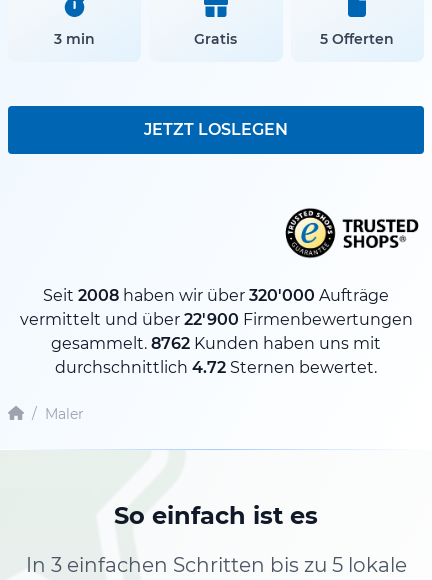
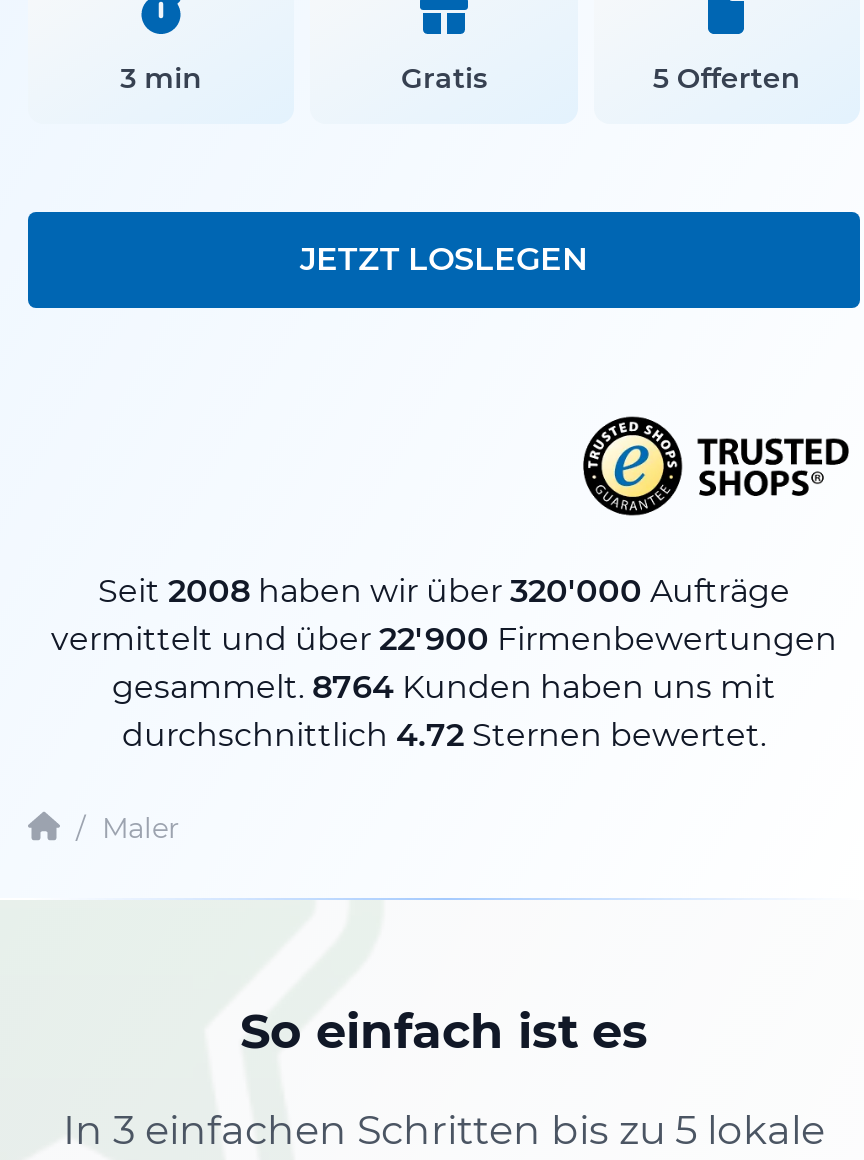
[51,334,381,353] gesammelt. 8762 Kunden haben uns mit -> [112,668,776,706] gesammelt. 8764 Kunden haben uns mit

